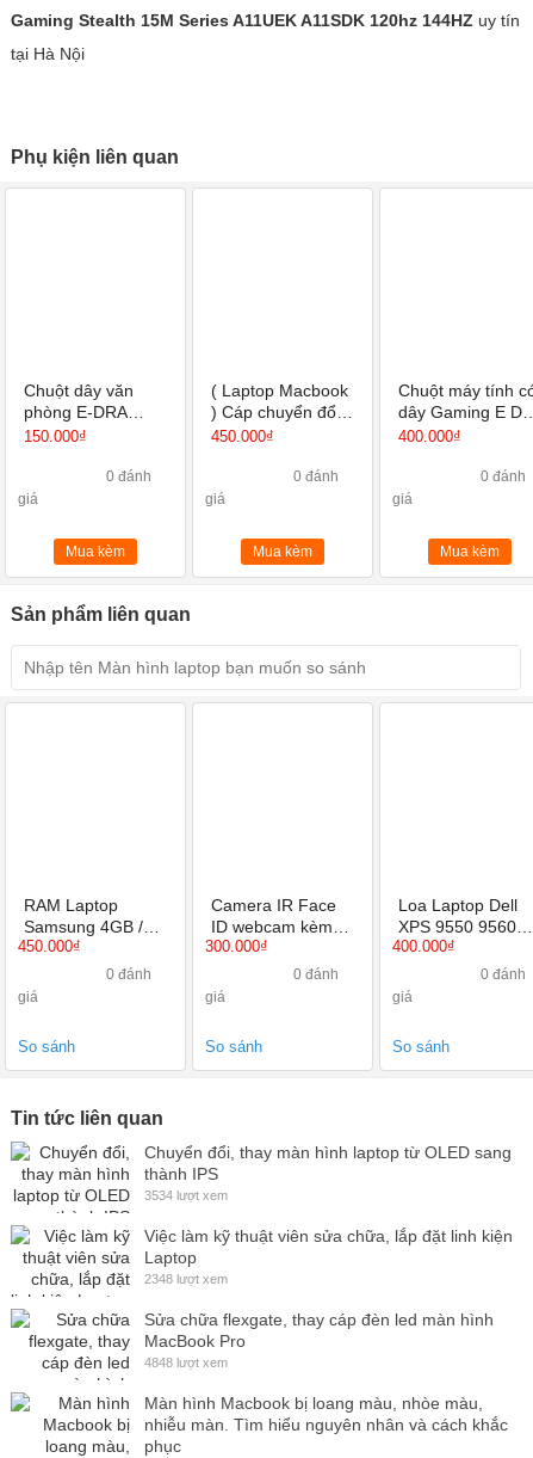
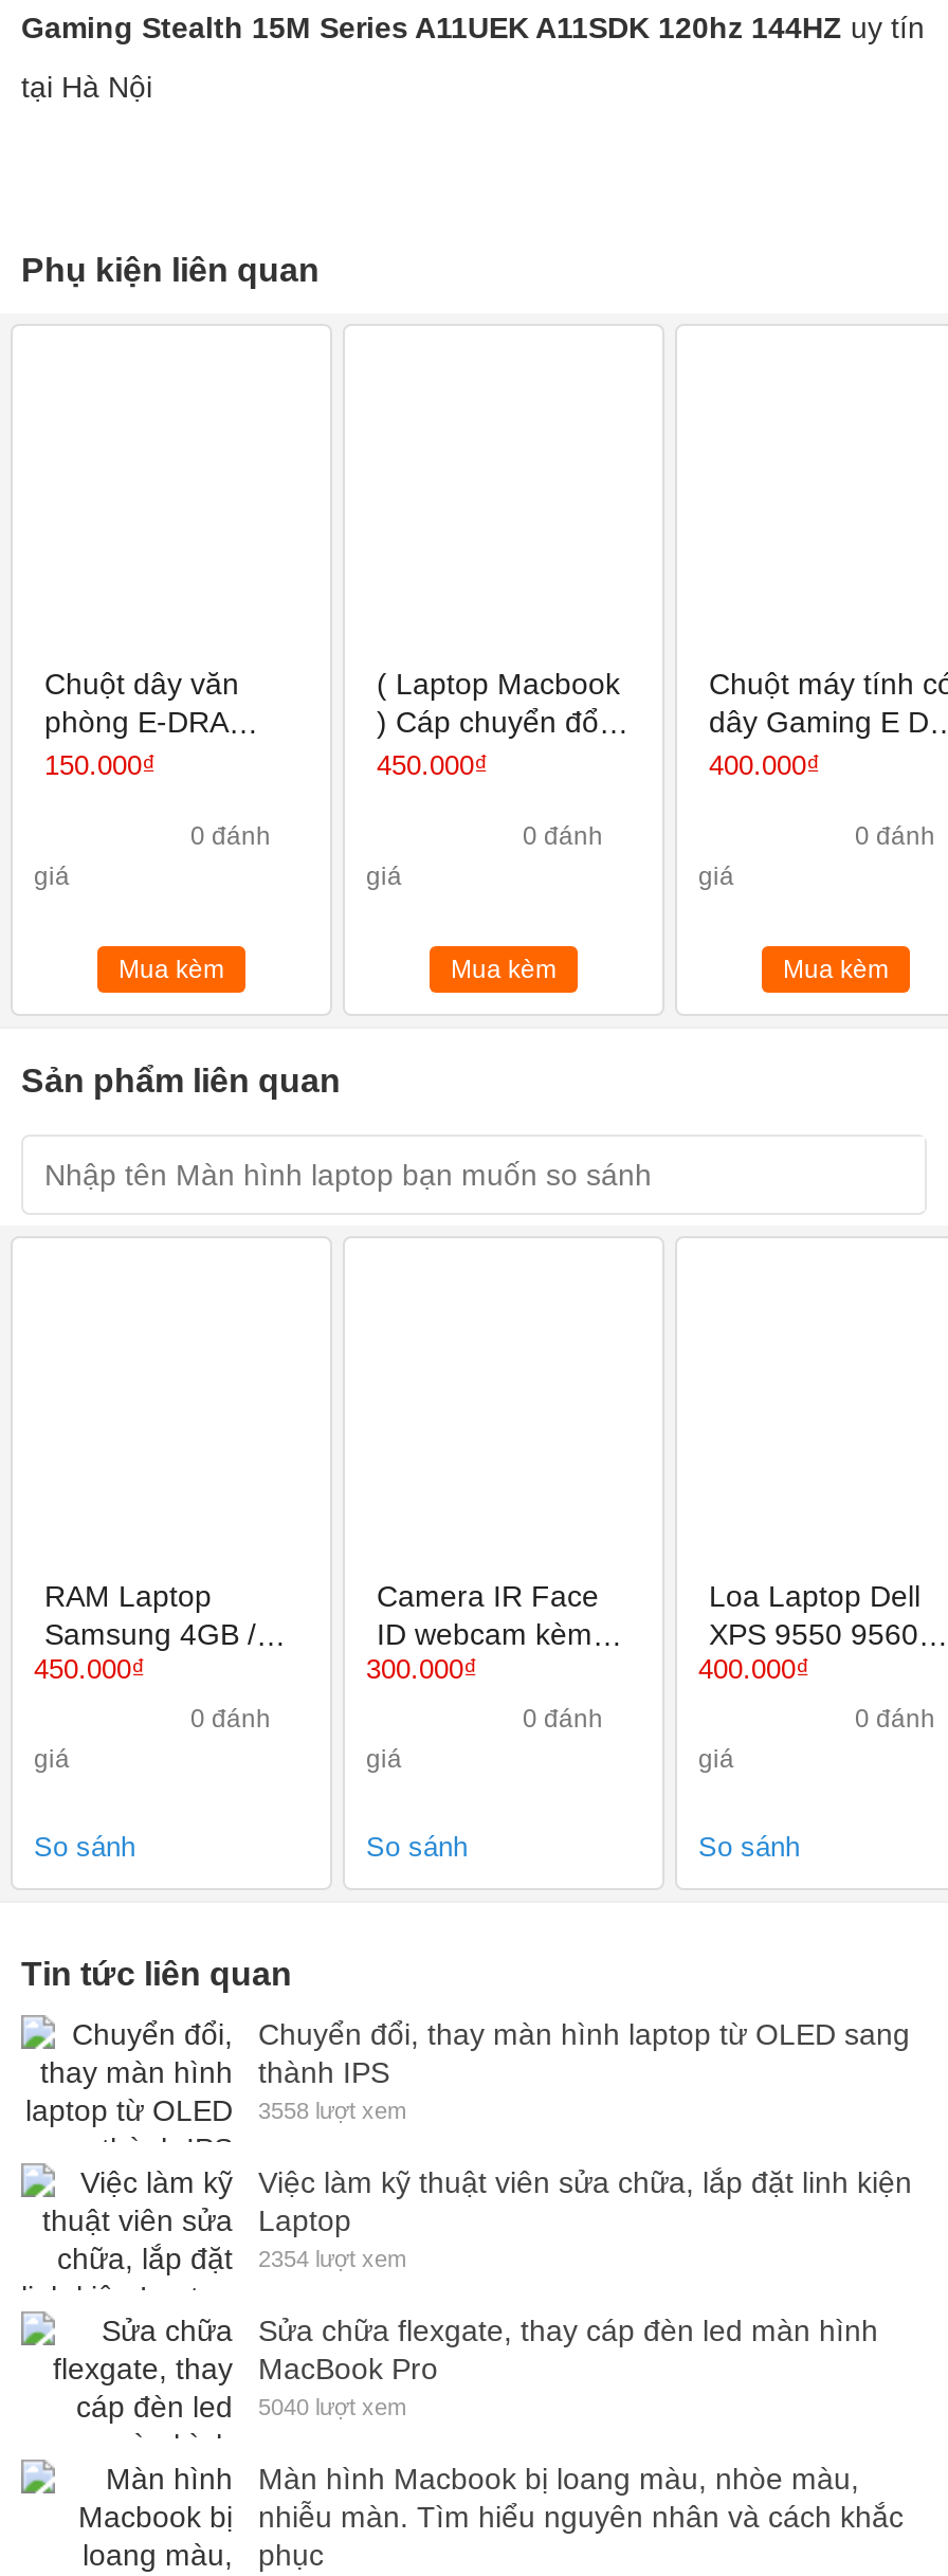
[144,1188,228,1203] 3534 lượt xem -> [258,2098,406,2124] 3558 lượt xem
[144,1272,228,1286] 2348 lượt xem -> [258,2246,406,2272] 2354 lượt xem
[144,1356,228,1370] 4848 lượt xem -> [258,2395,406,2420] 5040 lượt xem

